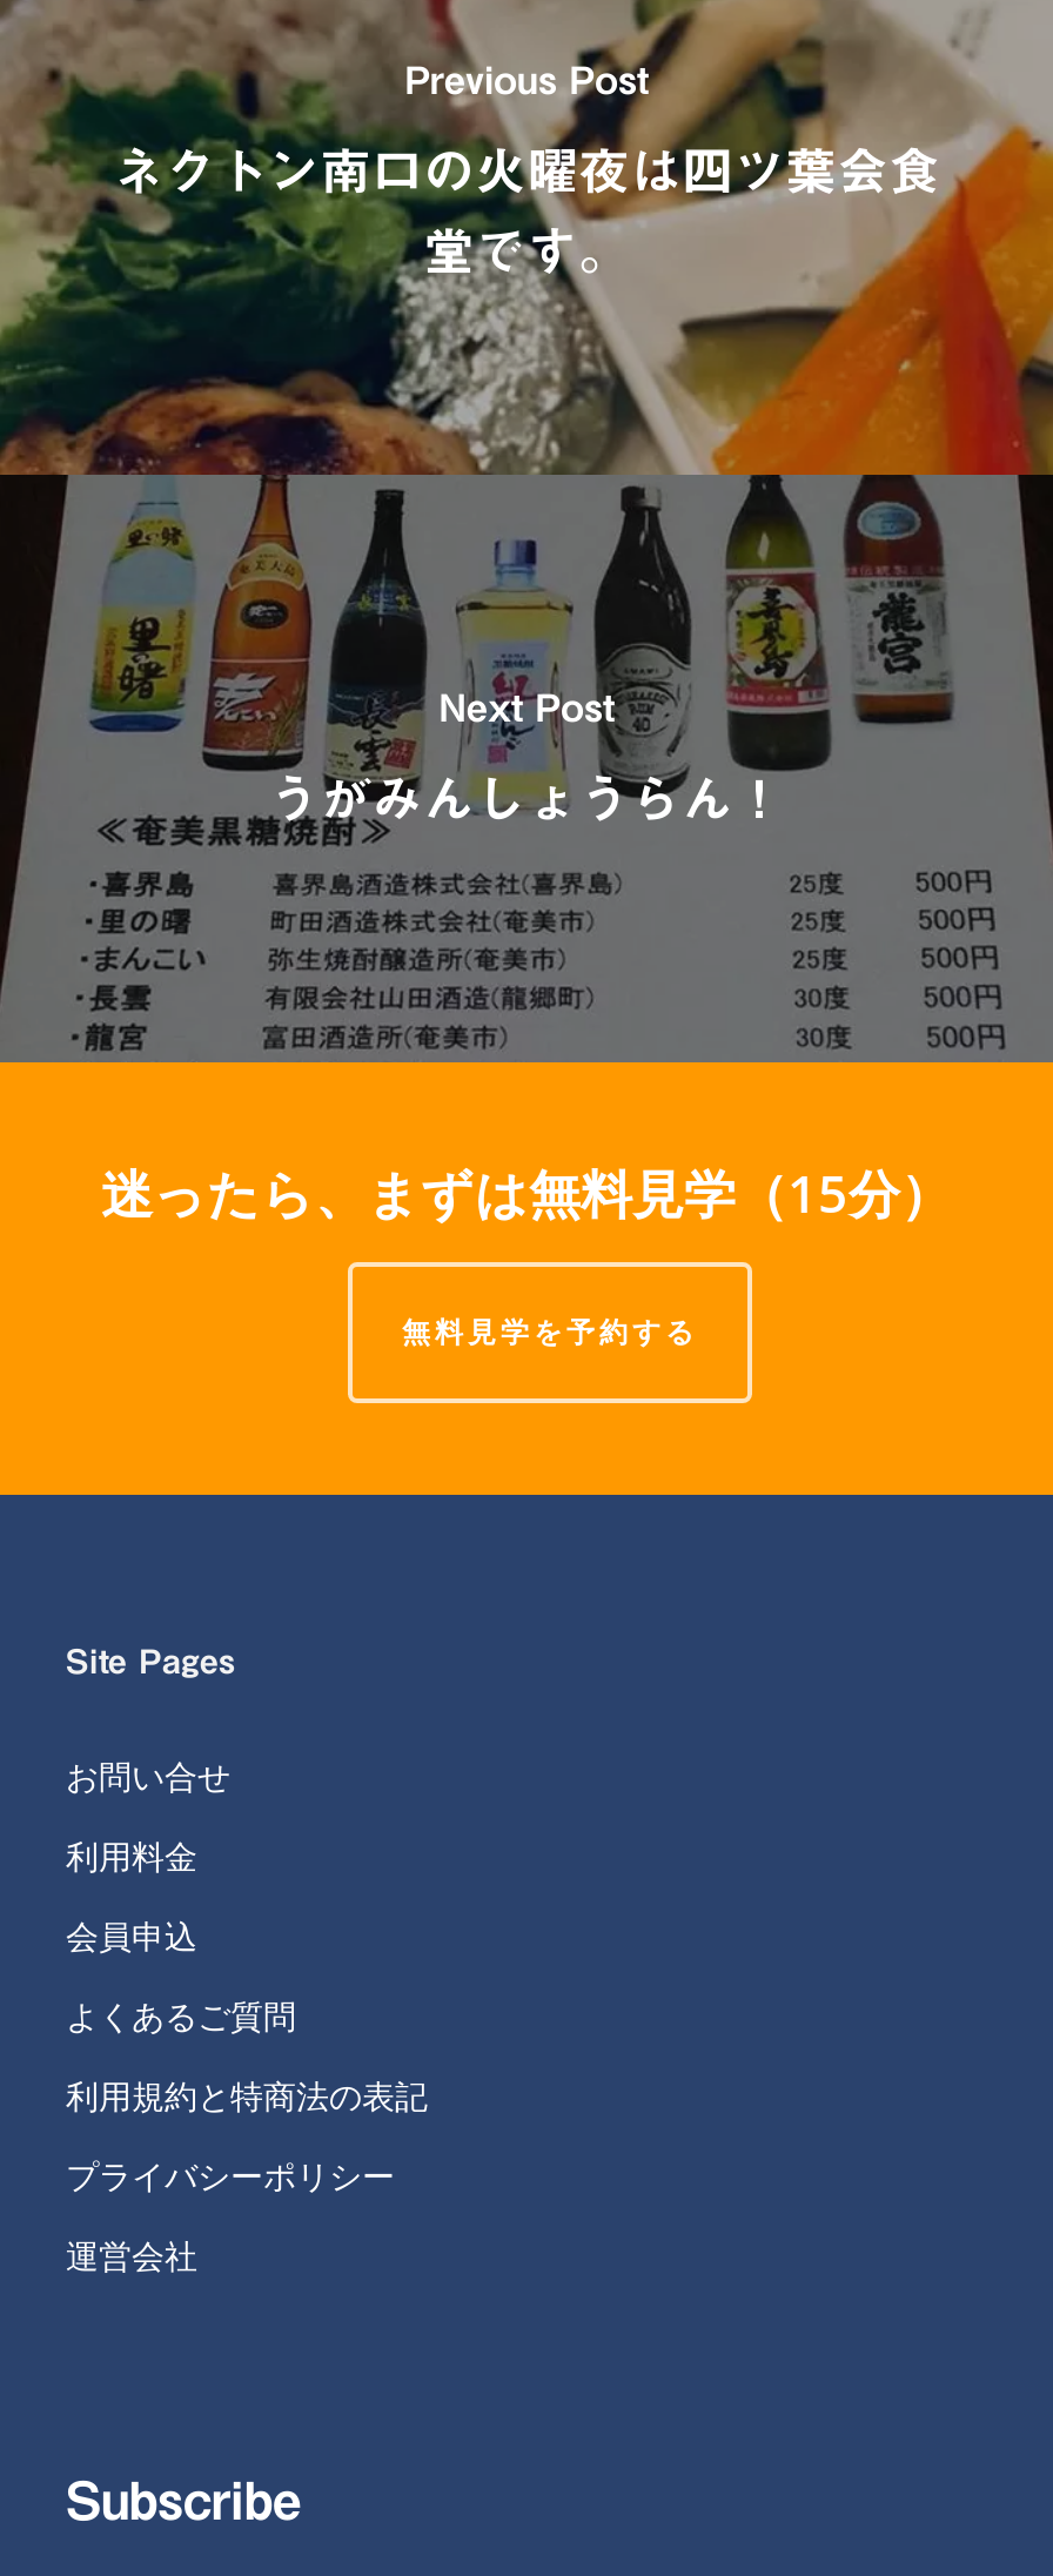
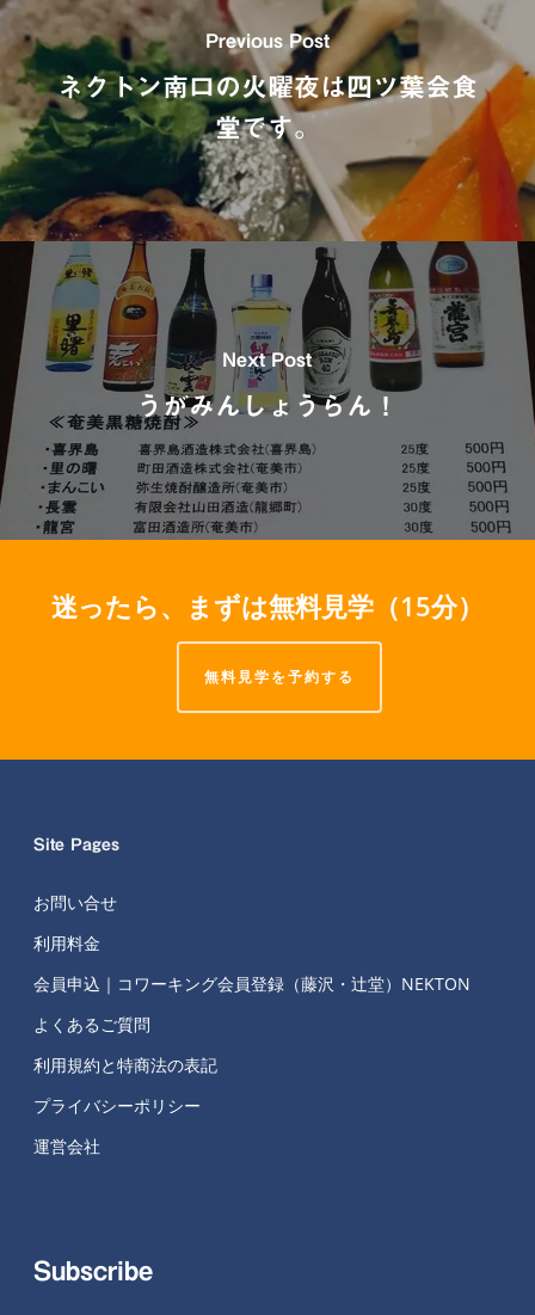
[66,1914,197,1959] 会員申込 -> [33,973,471,995] 会員申込｜コワーキング会員登録（藤沢・辻堂）NEKTON

